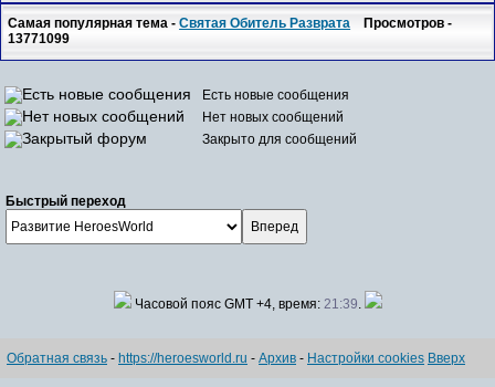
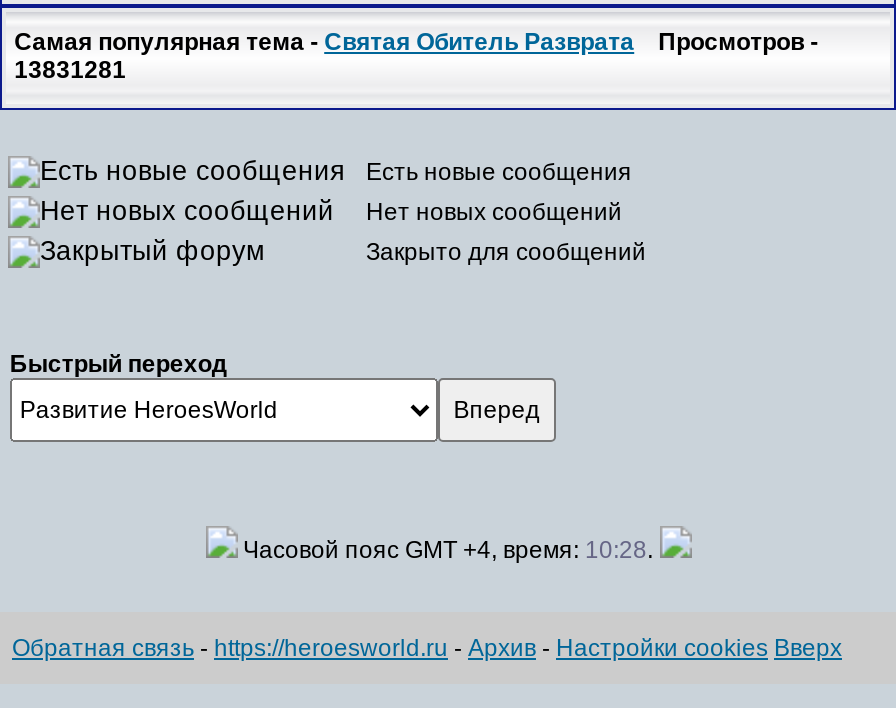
[8,31,70,47] 13771099 -> [14,57,126,85] 13831281
[131,297,364,312] Часовой пояс GMT +4, время: 21:39. -> [237,537,659,565] Часовой пояс GMT +4, время: 10:28.

